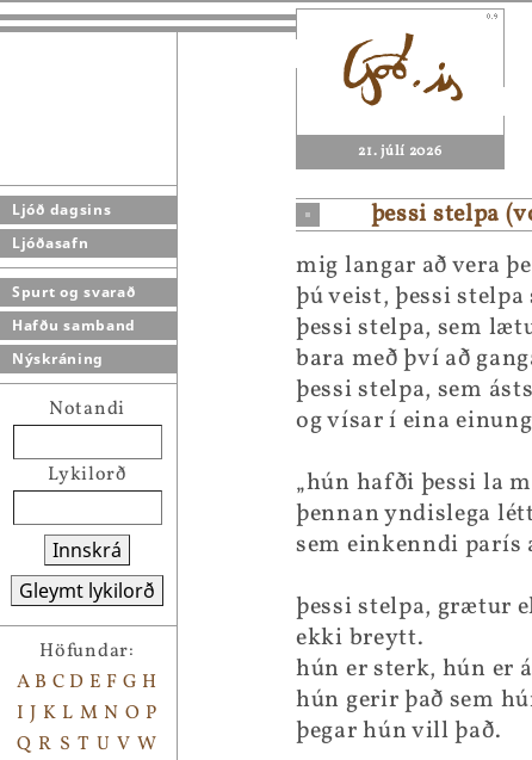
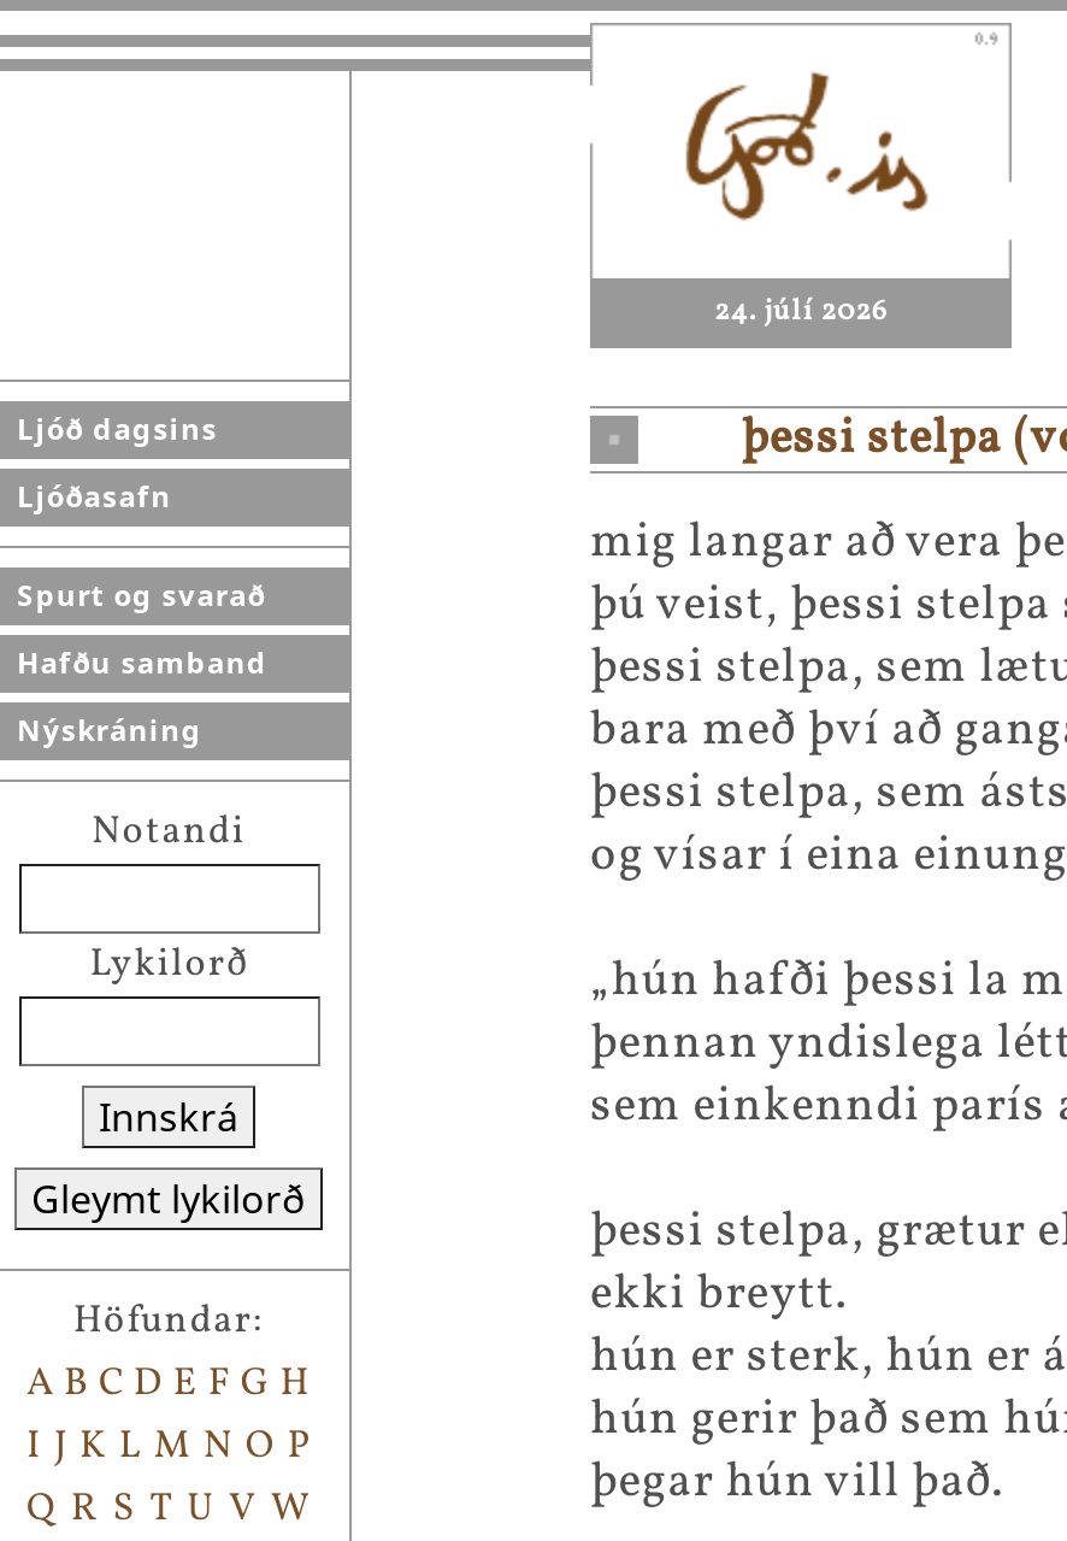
[358,142,442,161] 21. júlí 2026 -> [714,293,888,331] 24. júlí 2026

